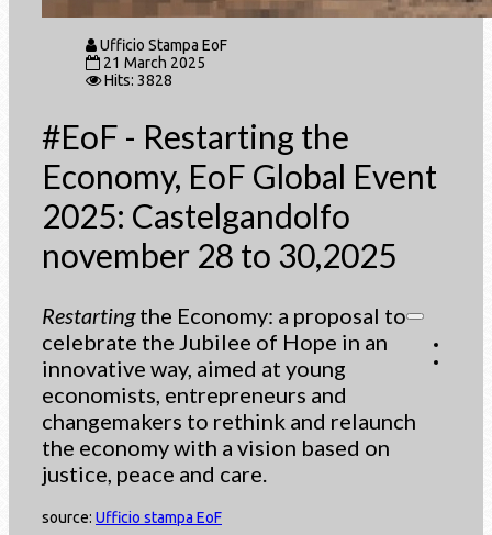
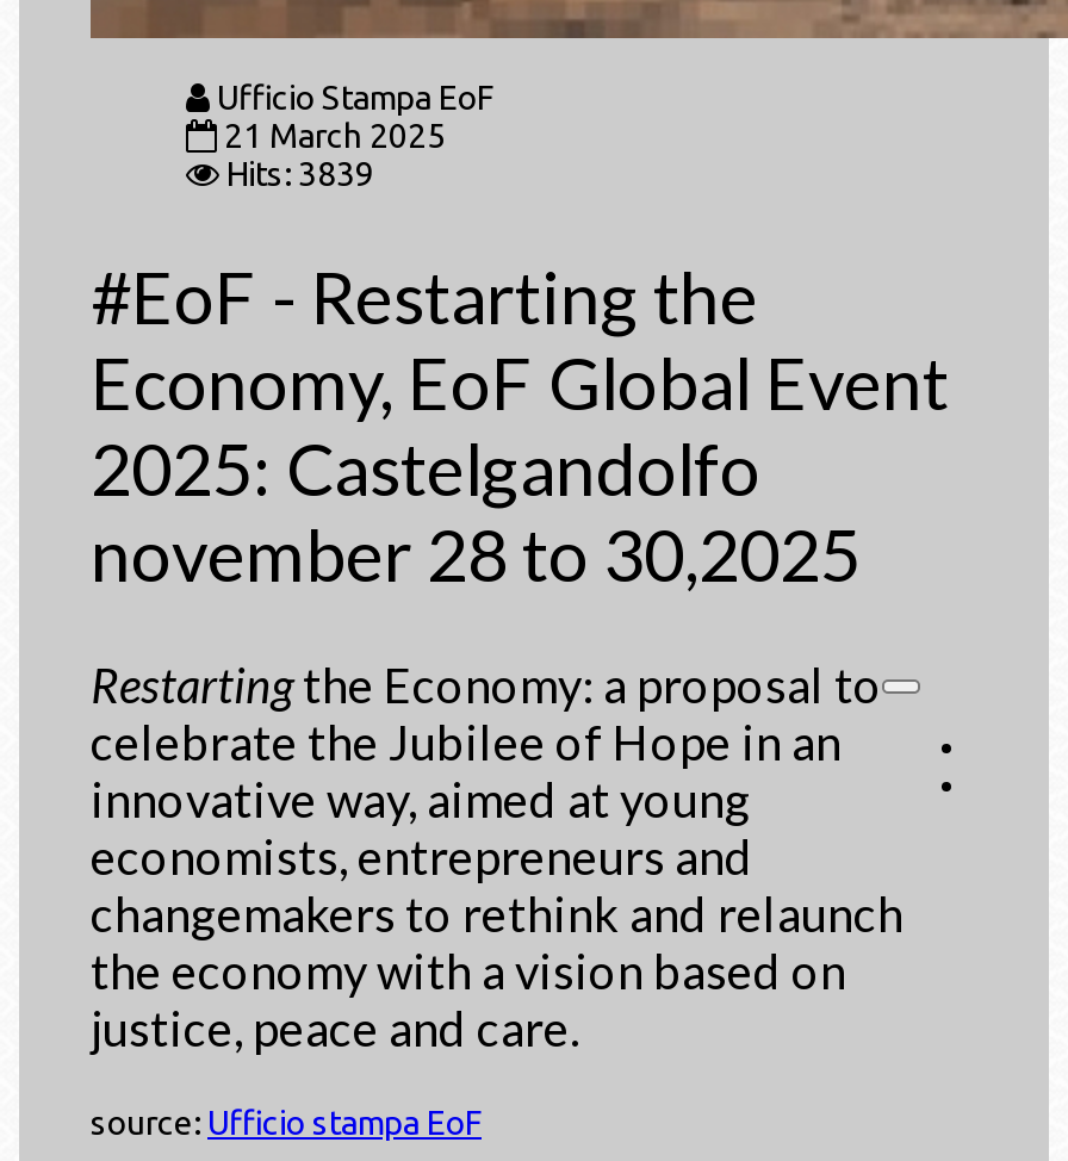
[104,72,172,89] Hits: 3828 -> [226,155,374,194] Hits: 3839

